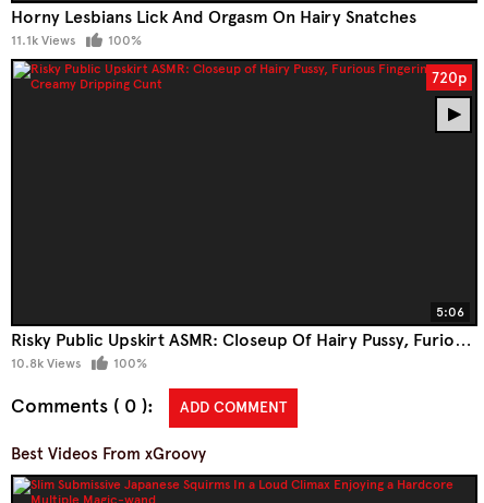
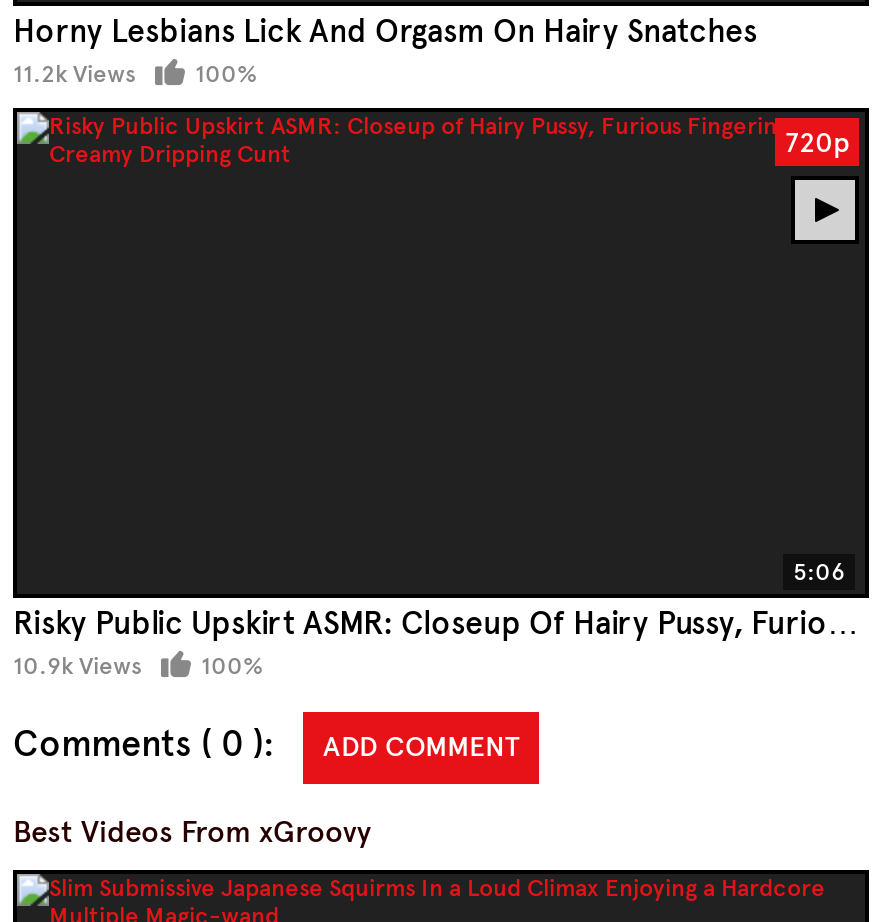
[11,33,75,48] 11.1k Views -> [13,60,135,88] 11.2k Views
[11,355,81,371] 10.8k Views -> [13,652,141,680] 10.9k Views

